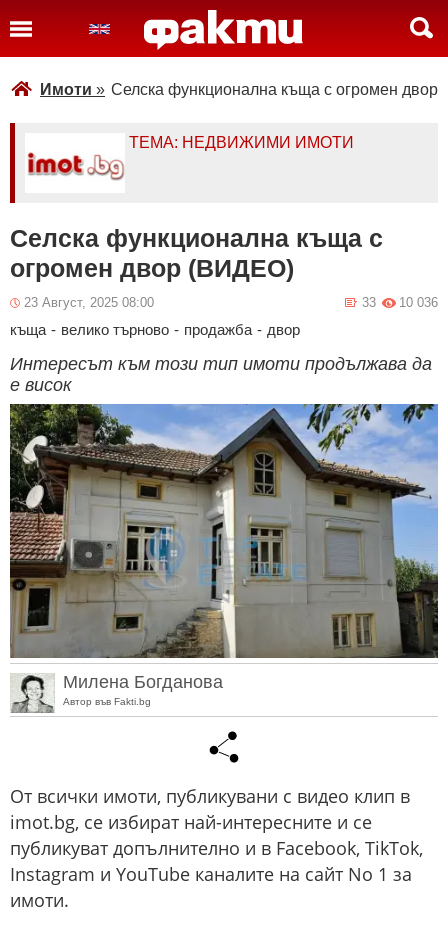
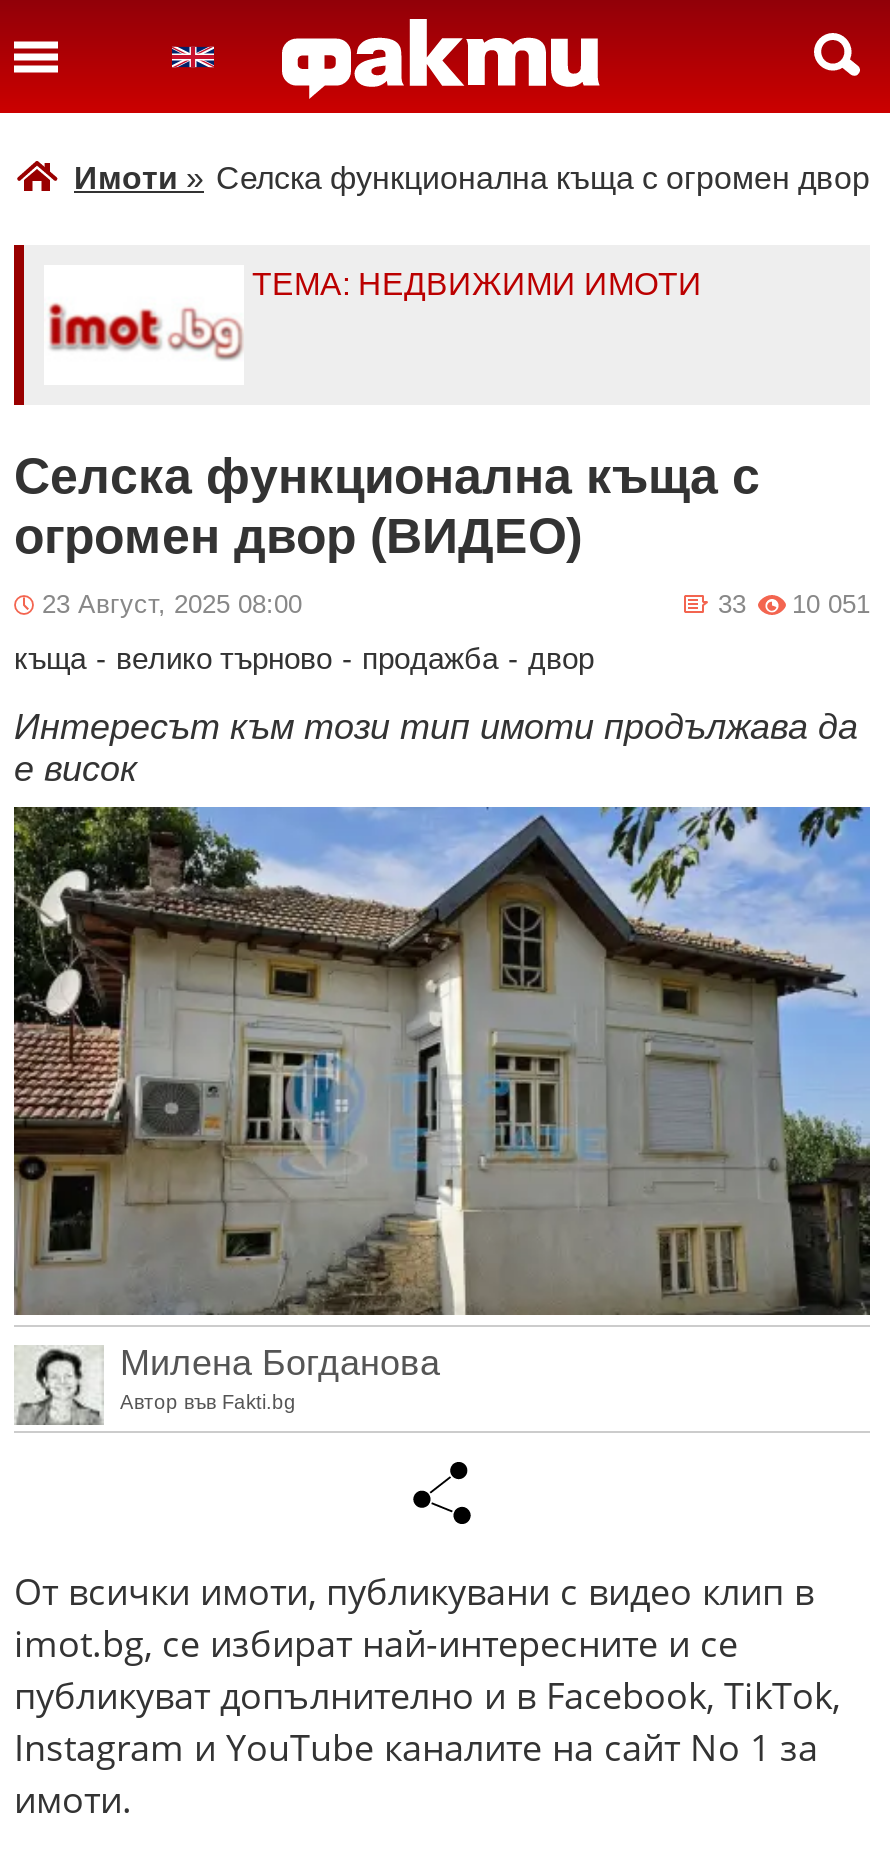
[362,295,438,310] 33 10 036 -> [718,589,870,619] 33 10 051

